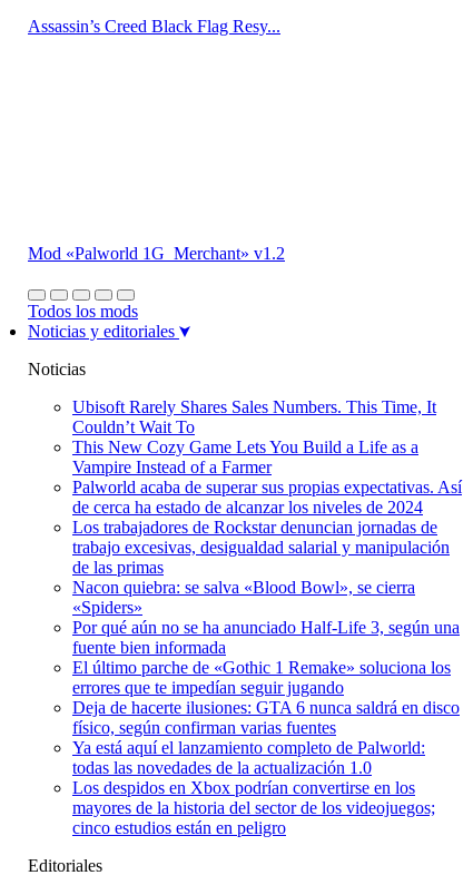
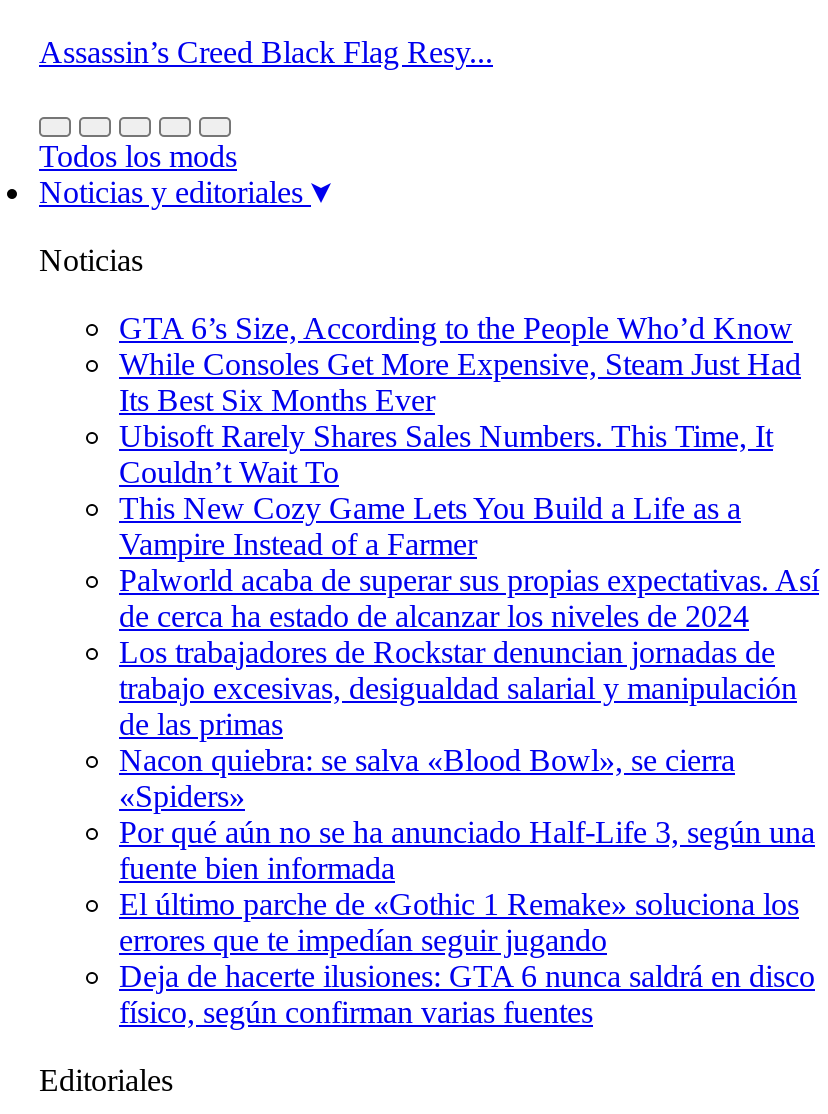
[28,244,285,263] Mod «Palworld 1G_Merchant» v1.2 -> none
none -> [119,311,801,417] GTA 6’s Size, According to the People Who’d Know | While Consoles Get More Expensive, Steam Just Had | Its Best Six Months Ever
[72,738,435,837] Ya está aquí el lanzamiento completo de Palworld: | todas las novedades de la actualización 1.0 | Los despidos en Xbox podrían convertirse en los | mayores de la historia del sector de los videojuegos; | cinco estudios están en peligro -> none

